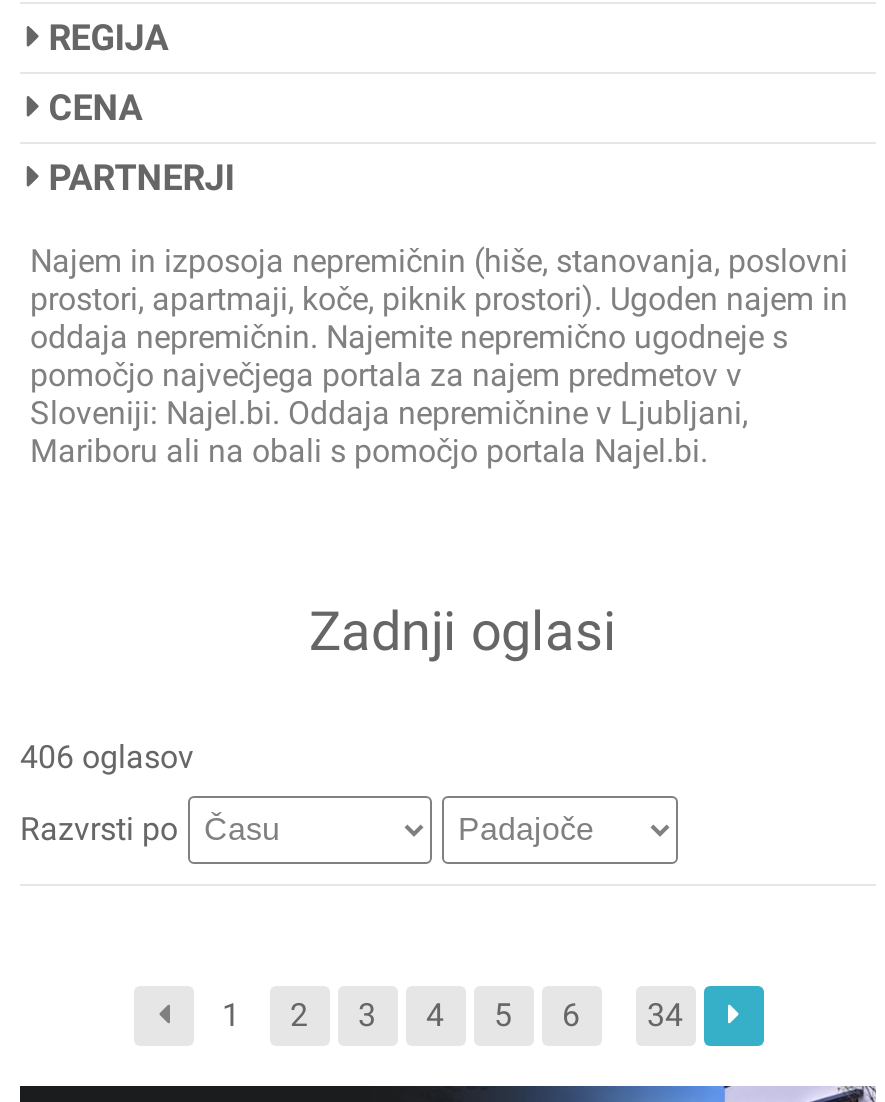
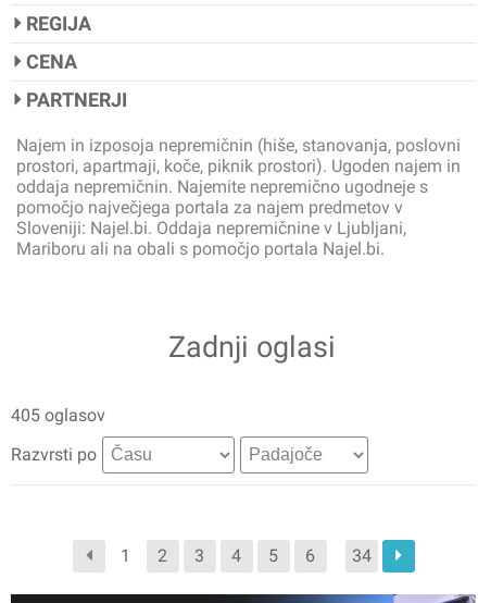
[20,739,194,777] 406 oglasov -> [11,405,105,426] 405 oglasov

